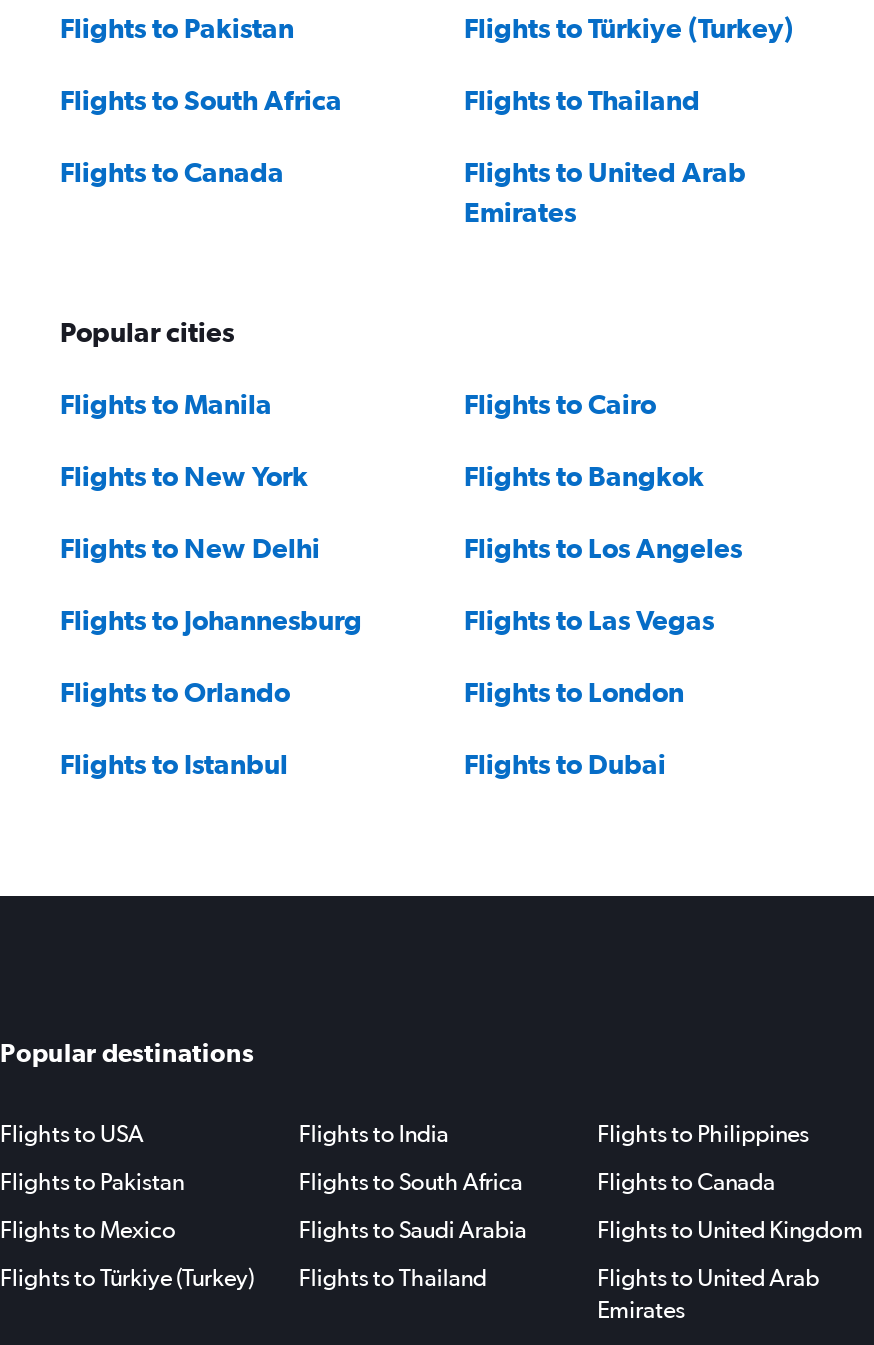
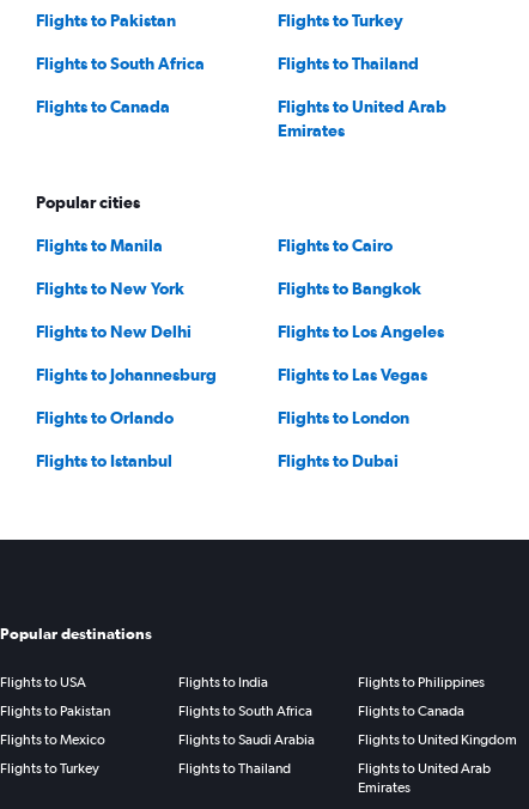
[464,12,794,44] Flights to Türkiye (Turkey) -> [278,11,403,30] Flights to Turkey
[0,1263,254,1291] Flights to Türkiye (Turkey) -> [0,759,99,776] Flights to Turkey

